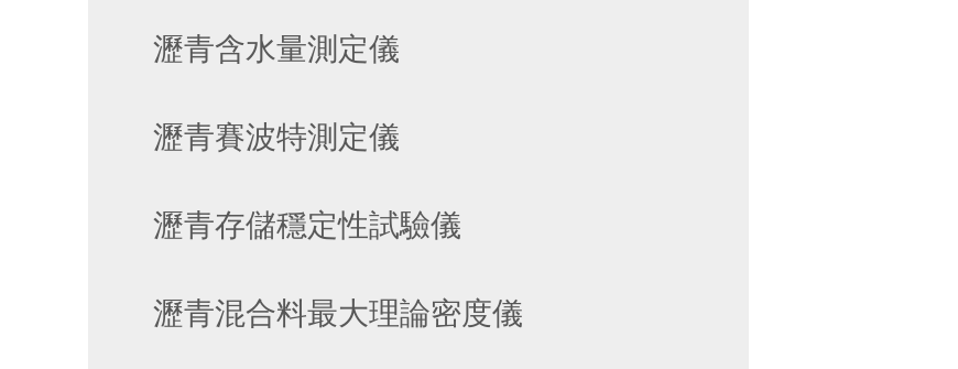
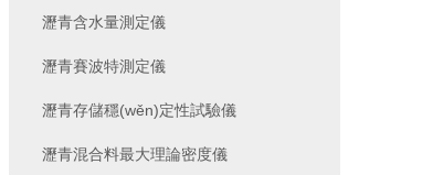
[153,207,461,242] 瀝青存儲穩定性試驗儀 -> [41,101,236,119] 瀝青存儲穩(wěn)定性試驗儀

